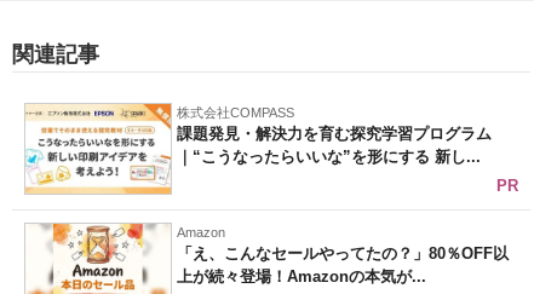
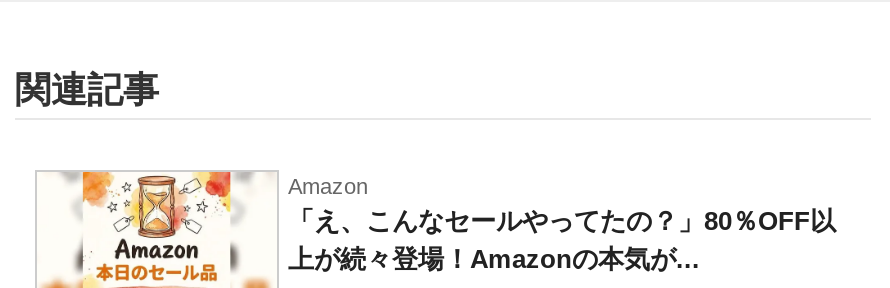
[24,103,518,196] [image] | 株式会社COMPASS | 課題発見・解決力を育む探究学習プログラム | ｜“こうなったらいいな”を形にする 新し... | PR -> none

